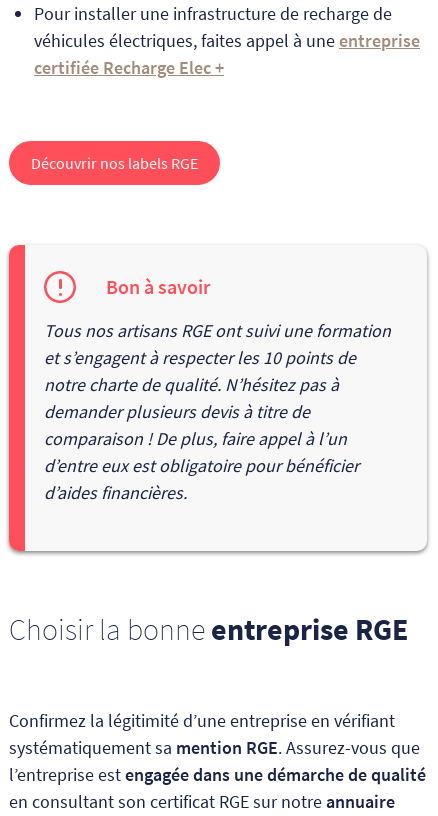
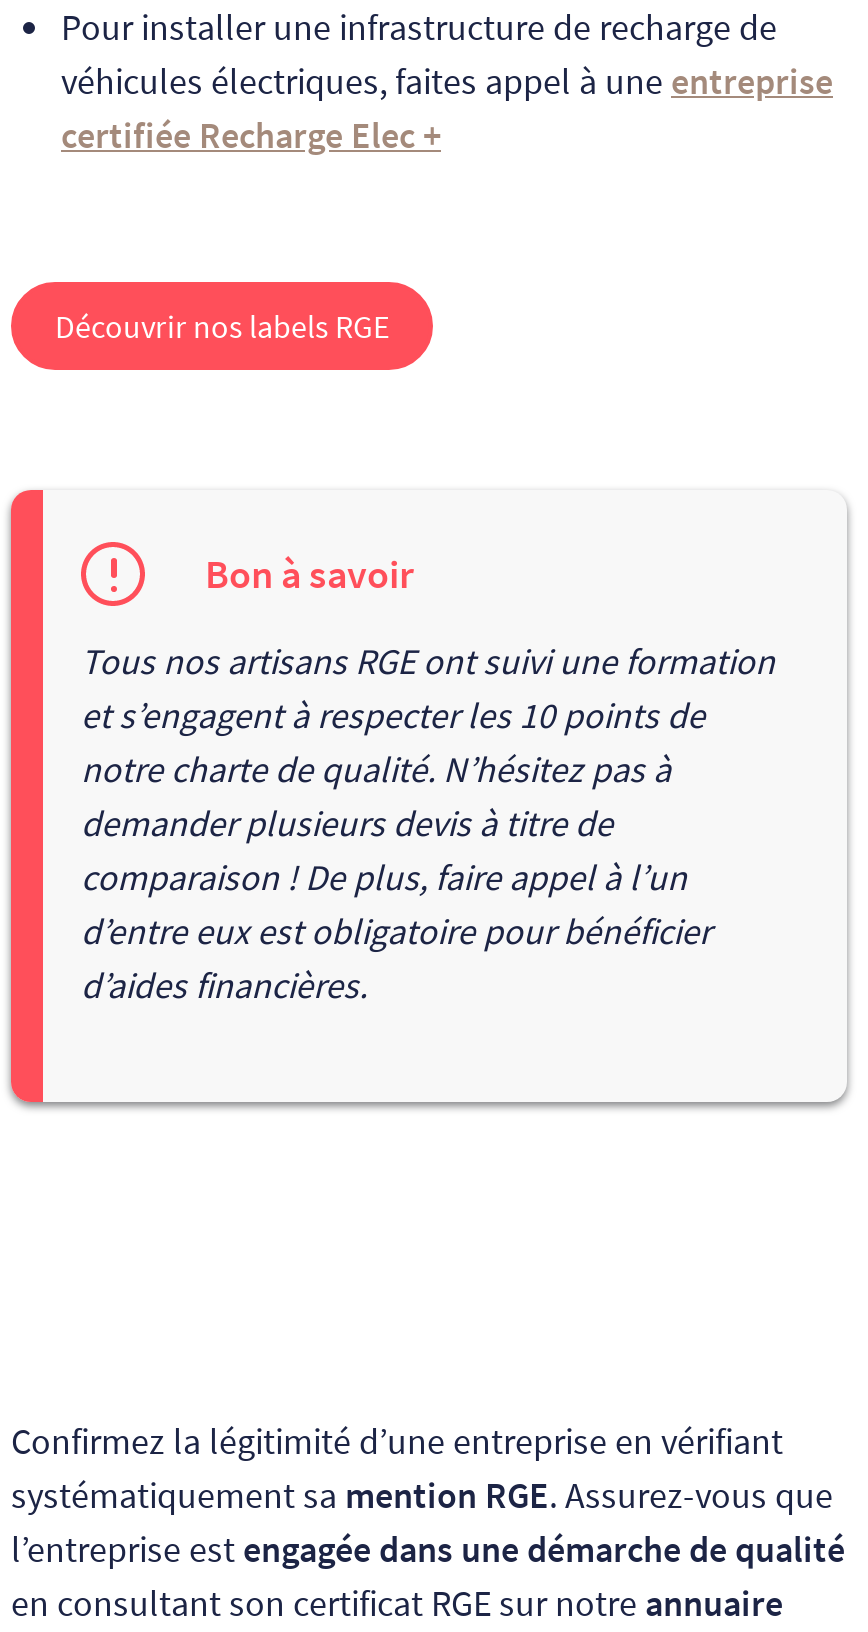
[9,610,408,648] Choisir la bonne entreprise RGE -> none

